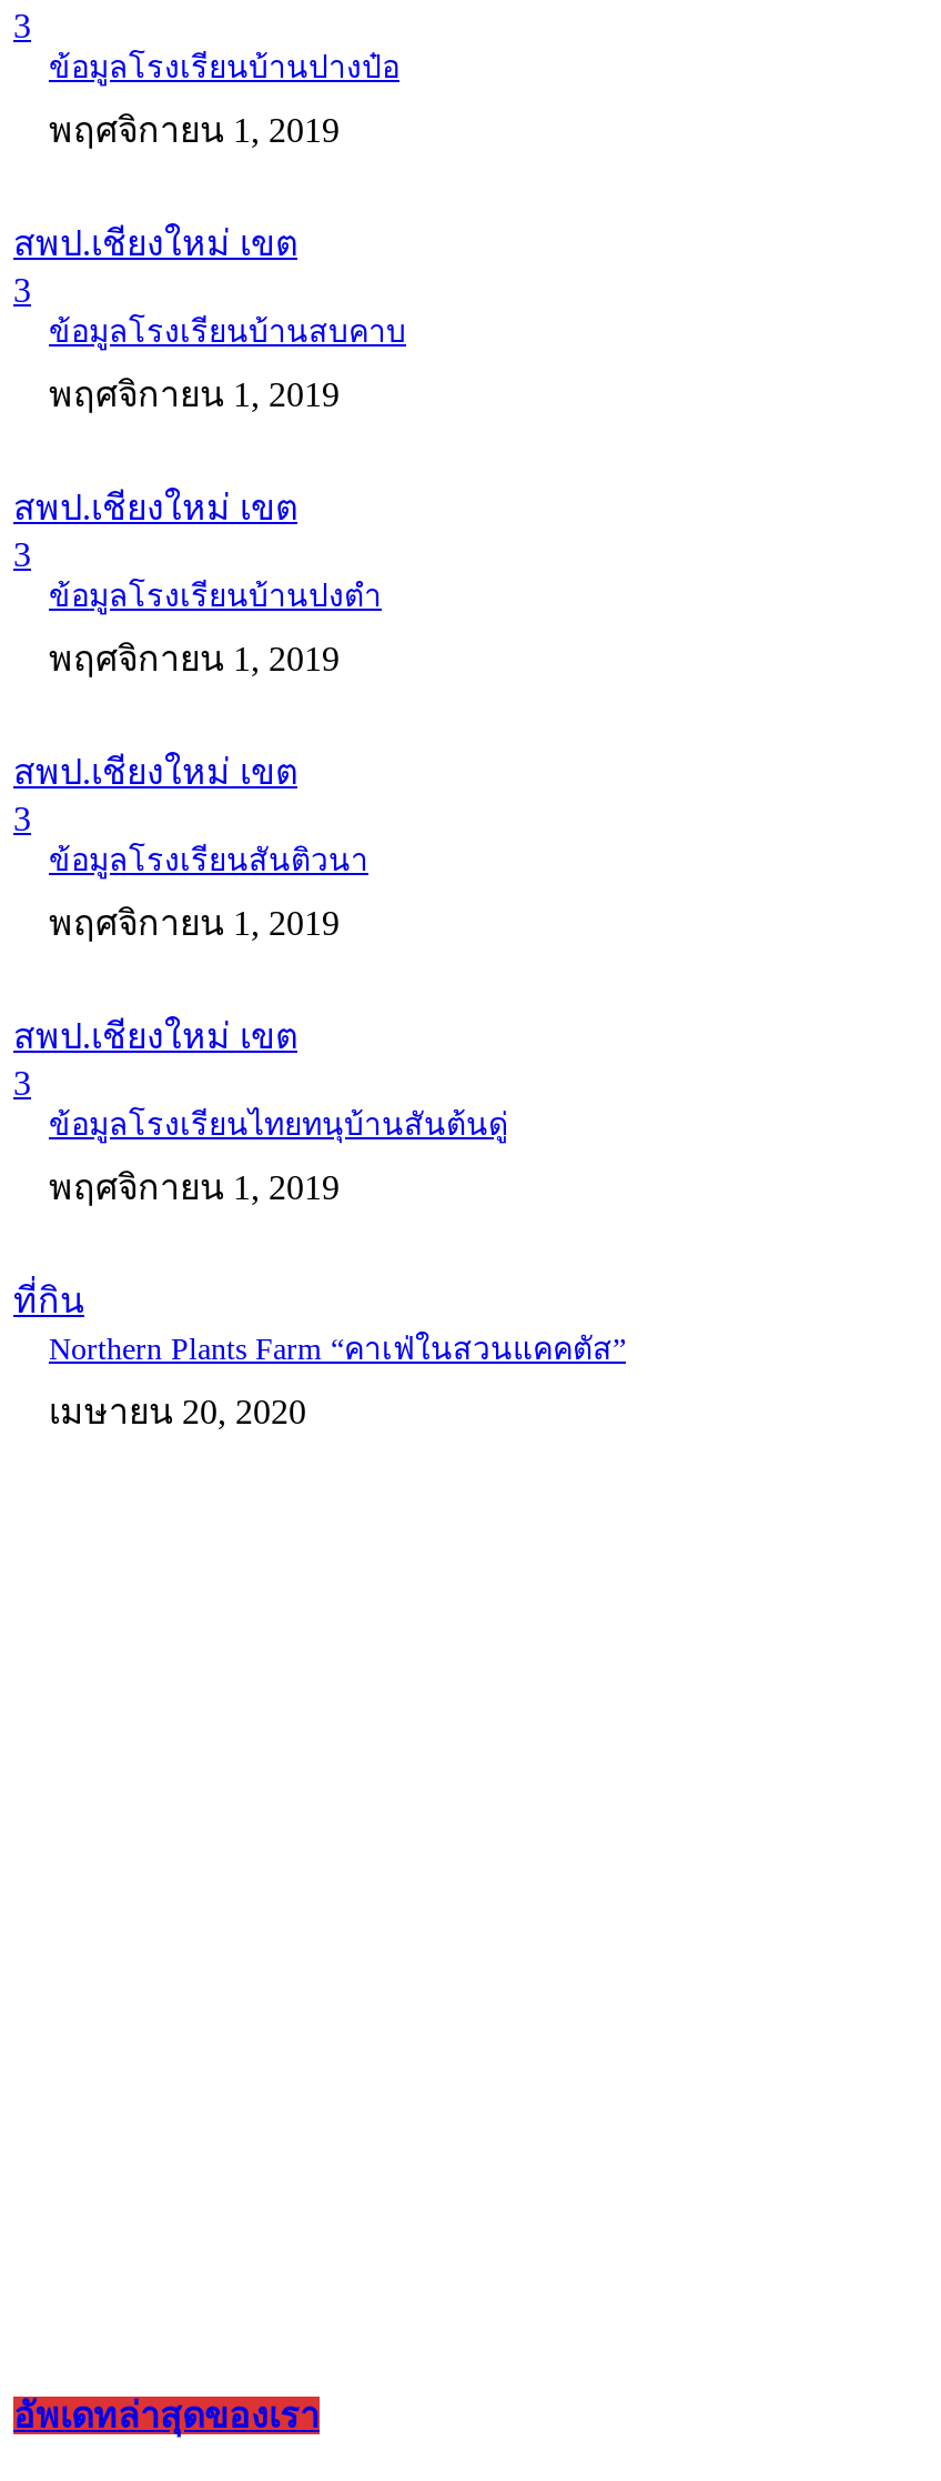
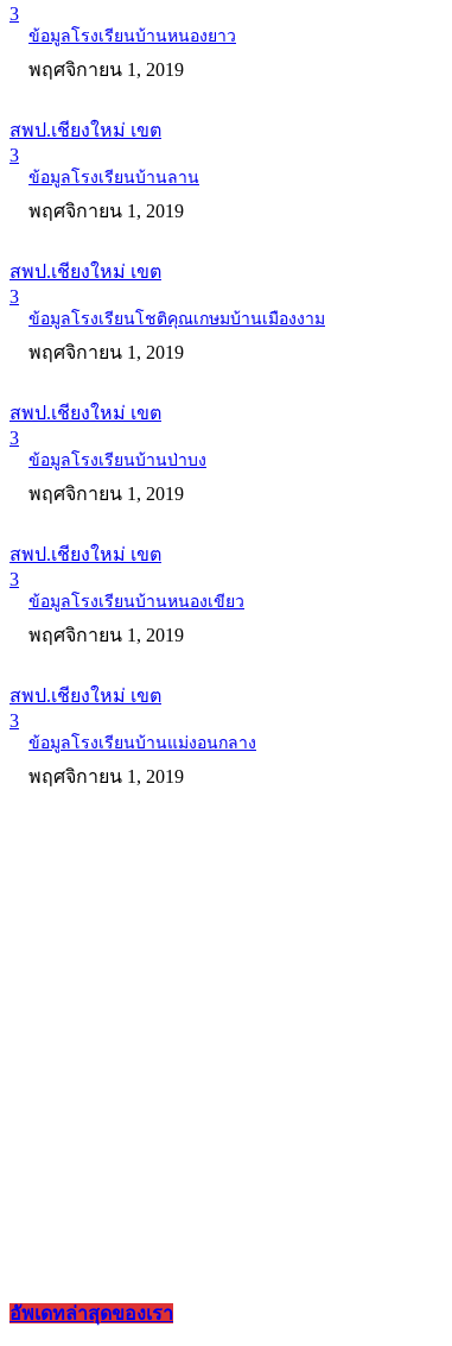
[49,52,399,86] ข้อมูลโรงเรียนบ้านปางป๋อ -> [28,28,236,46] ข้อมูลโรงเรียนบ้านหนองยาว
[49,317,406,350] ข้อมูลโรงเรียนบ้านสบคาบ -> [28,169,199,187] ข้อมูลโรงเรียนบ้านลาน
[49,581,382,614] ข้อมูลโรงเรียนบ้านปงตำ -> [28,311,325,328] ข้อมูลโรงเรียนโชติคุณเกษมบ้านเมืองงาม
[49,845,368,878] ข้อมูลโรงเรียนสันติวนา -> [28,452,206,470] ข้อมูลโรงเรียนบ้านป่าบง
[49,1109,508,1143] ข้อมูลโรงเรียนไทยทนุบ้านสันต้นดู่ -> [28,593,244,611] ข้อมูลโรงเรียนบ้านหนองเขียว
[13,1283,626,1367] ที่กิน | Northern Plants Farm “คาเฟ่ในสวนแคคตัส” -> [9,686,256,753] สพป.เชียงใหม่ เขต | 3 | ข้อมูลโรงเรียนบ้านแม่งอนกลาง
[49,1394,306,1432] เมษายน 20, 2020 -> [28,767,184,787] พฤศจิกายน 1, 2019

